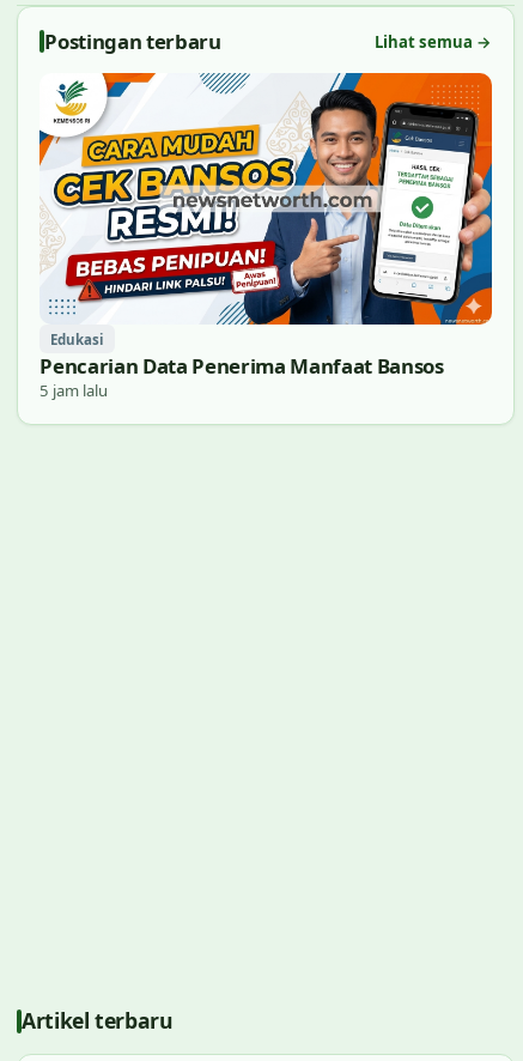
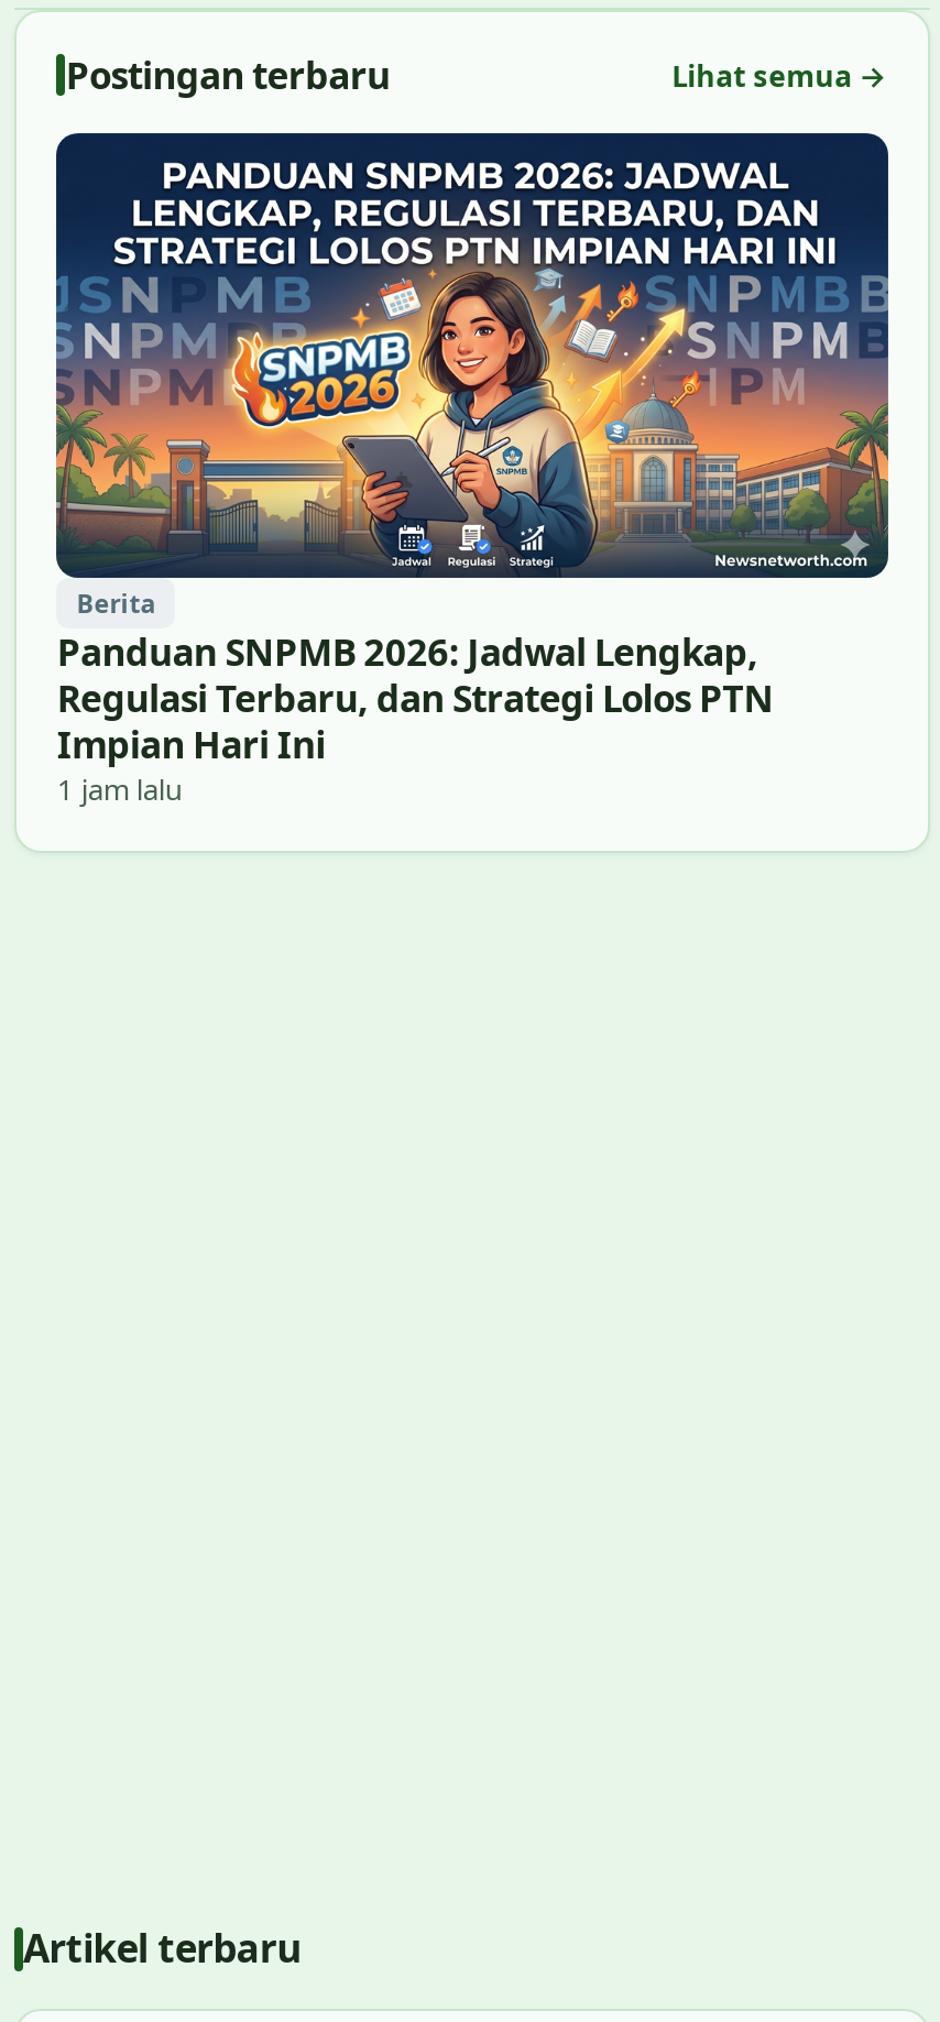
[38,72,493,401] [image] | Edukasi | Pencarian Data Penerima Manfaat Bansos | 5 jam lalu -> [54,131,890,809] [image] | Berita | Panduan SNPMB 2026: Jadwal Lengkap, | Regulasi Terbaru, dan Strategi Lolos PTN | Impian Hari Ini | 1 jam lalu

